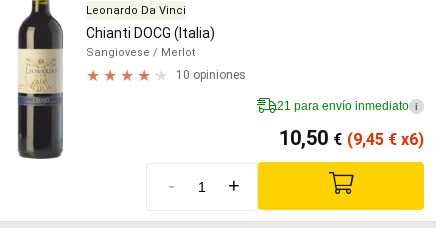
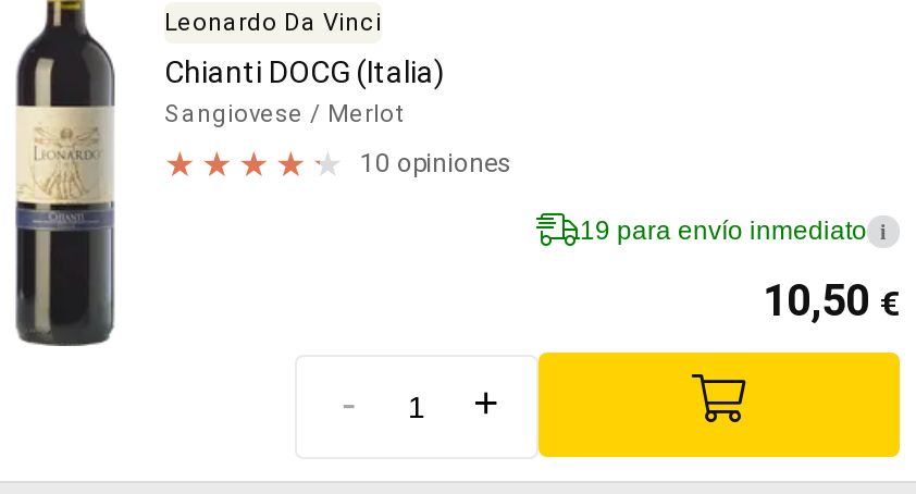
[277,98,418,113] 21 para envío inmediato i -> [580,214,887,246] 19 para envío inmediato i
[279,125,424,149] 10,50 € (9,45 €x6) -> [763,273,900,325] 10,50 €

